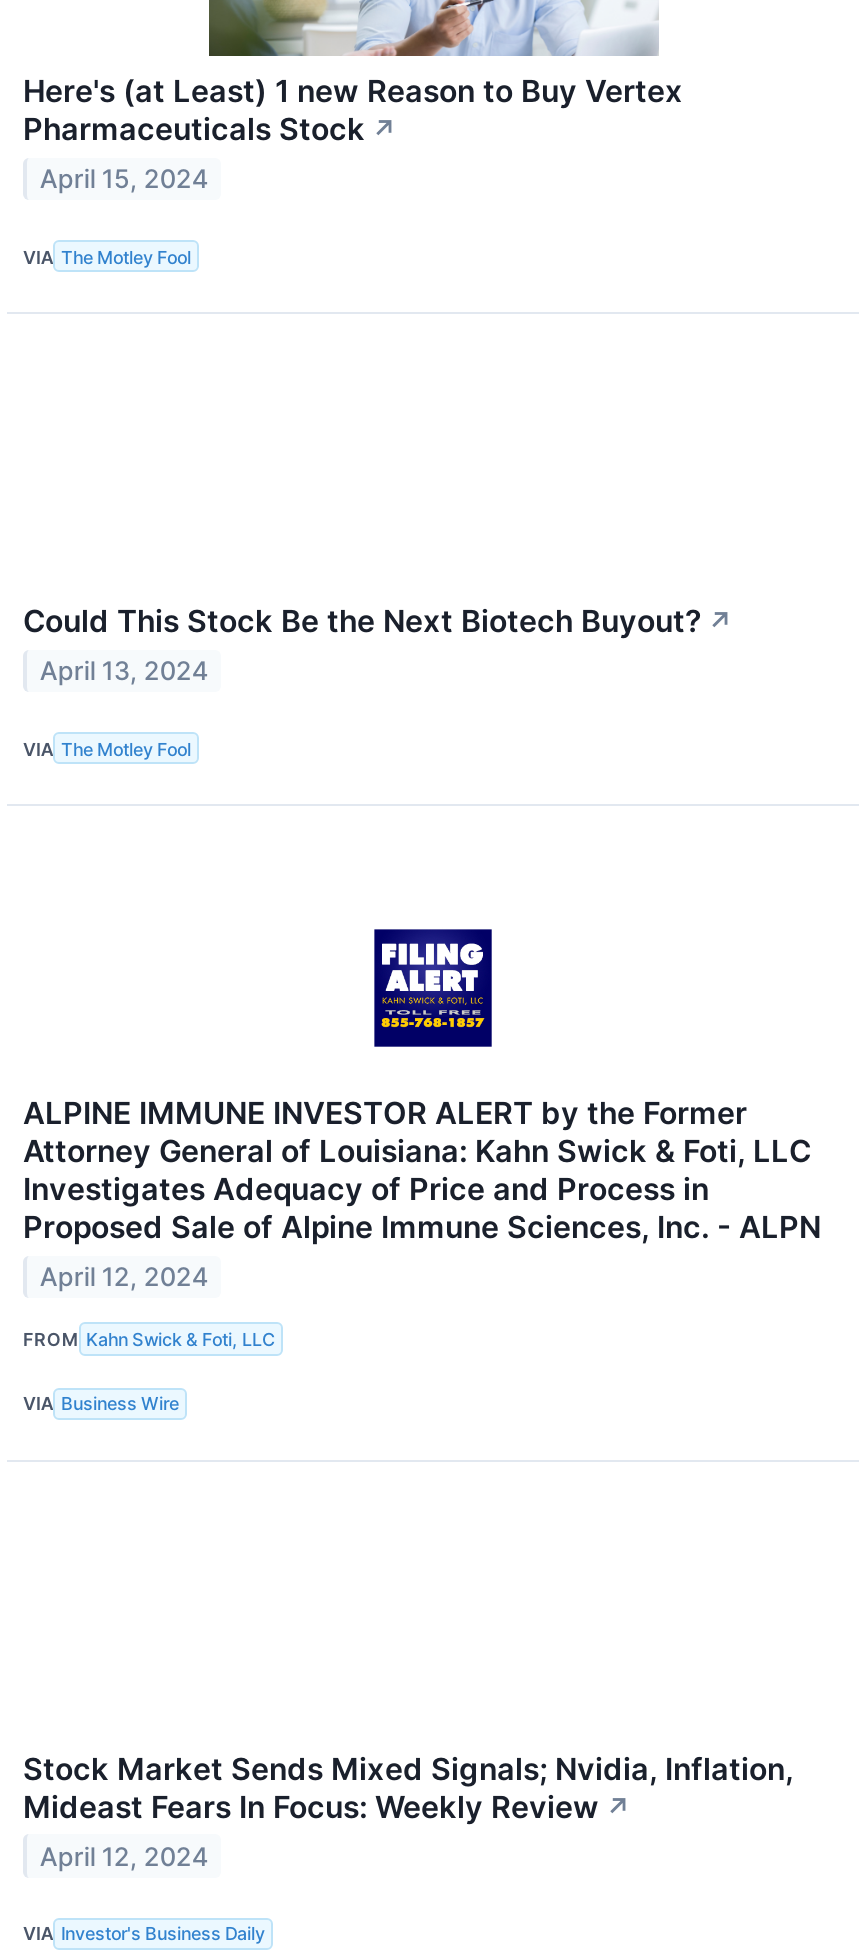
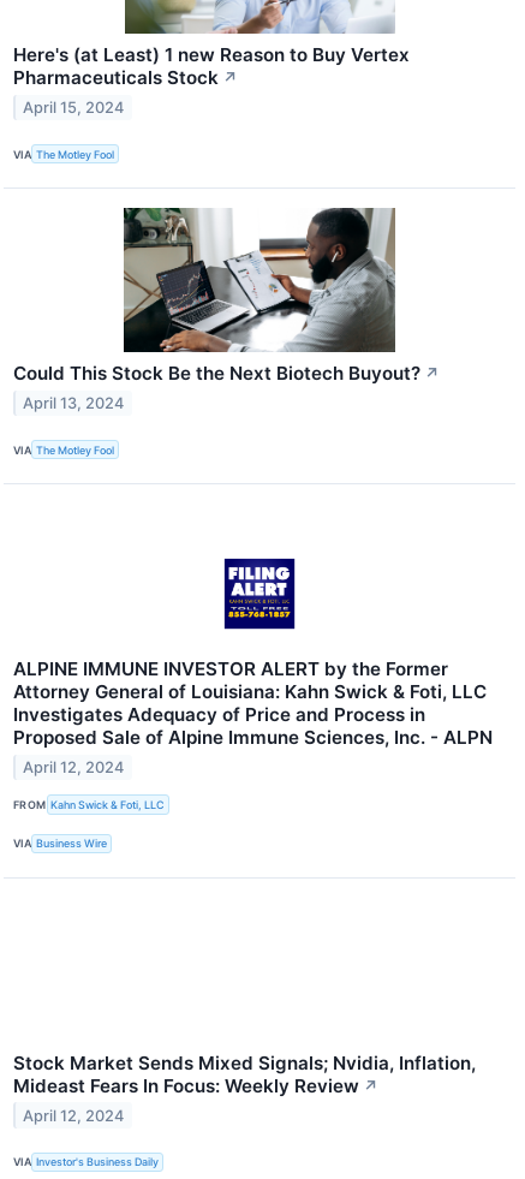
none -> [123,207,396,353] [image]

